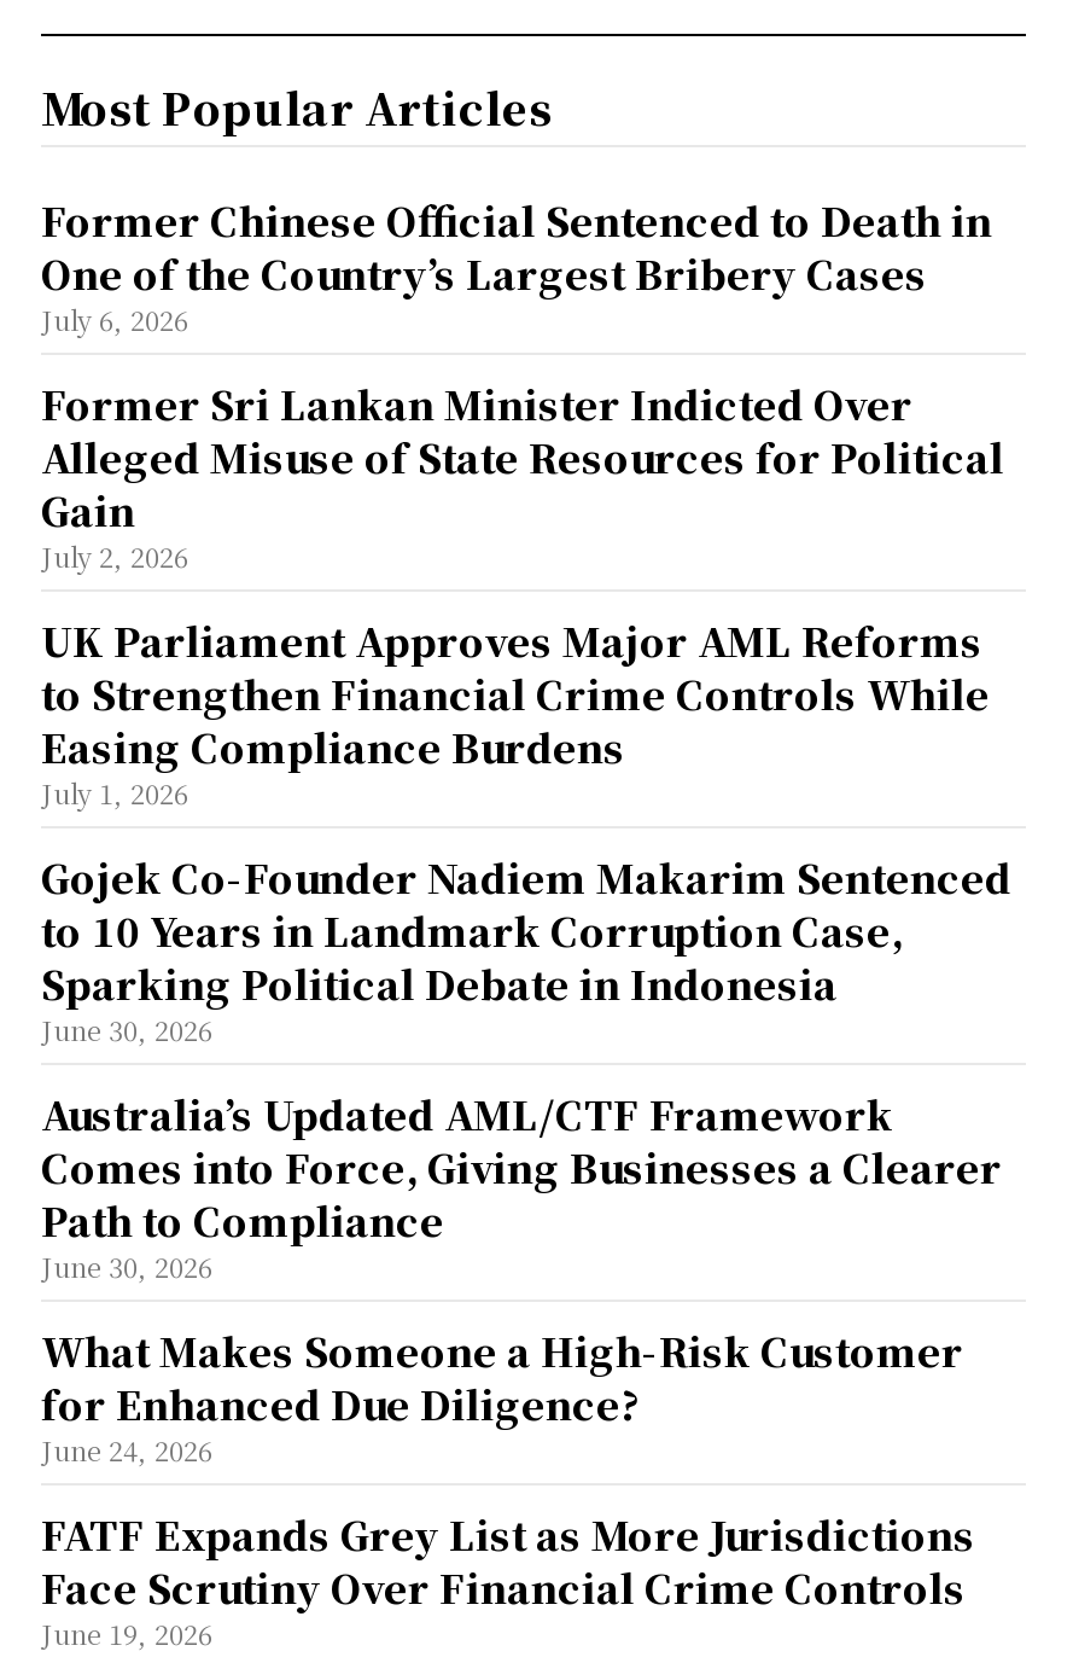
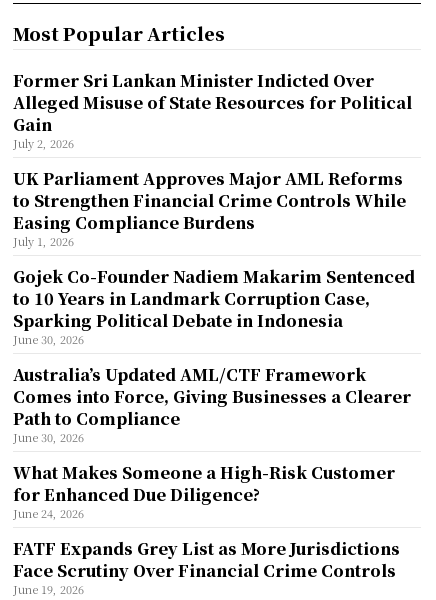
[41,192,992,337] Former Chinese Official Sentenced to Death in | One of the Country’s Largest Bribery Cases | July 6, 2026 -> none

